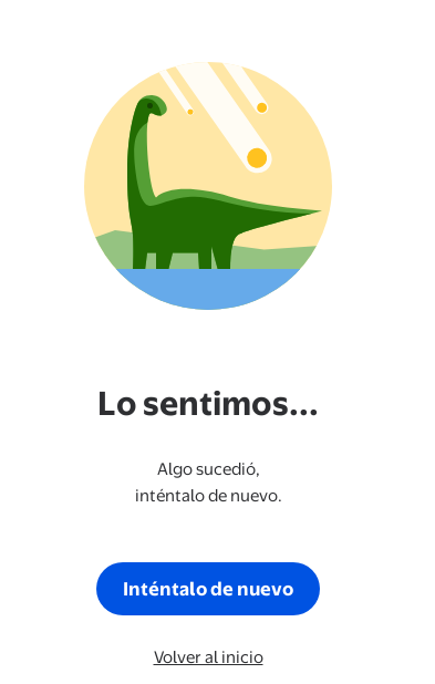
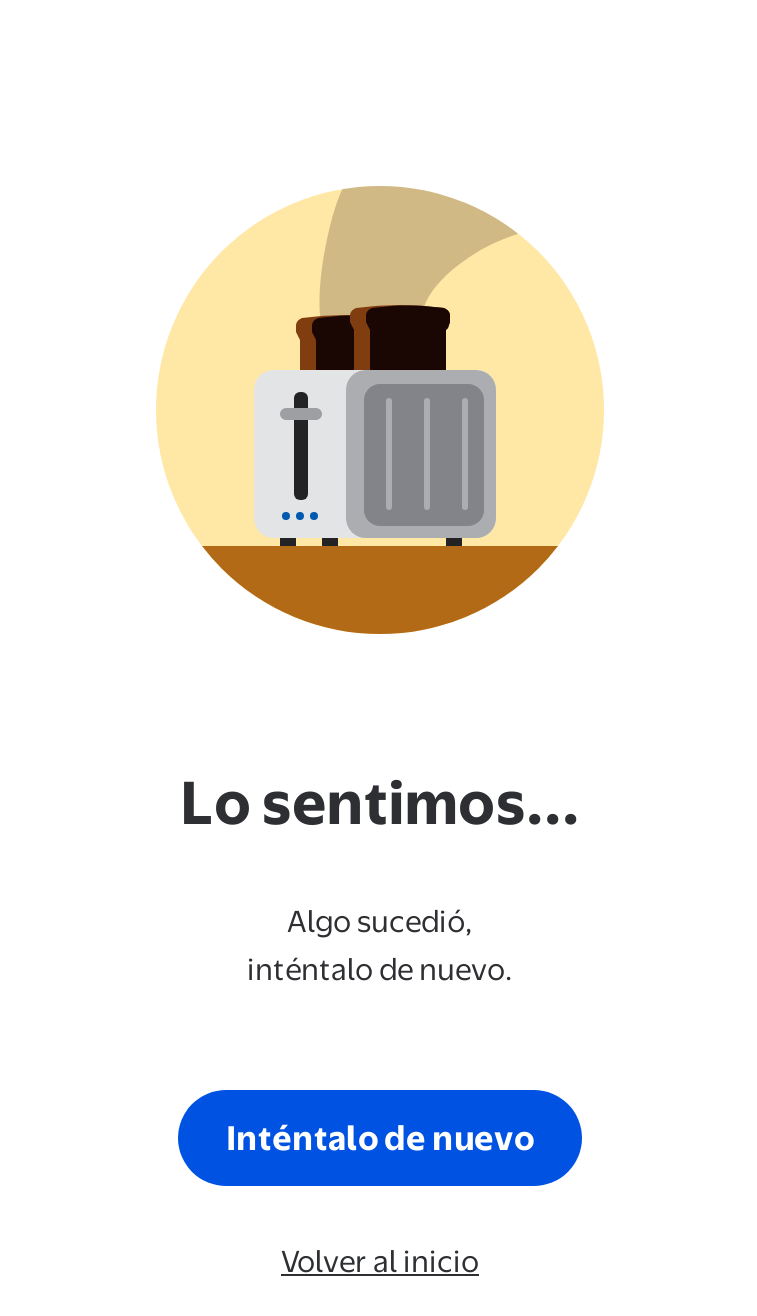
[95,63,321,311] [image] -> [178,186,578,636] [image]

